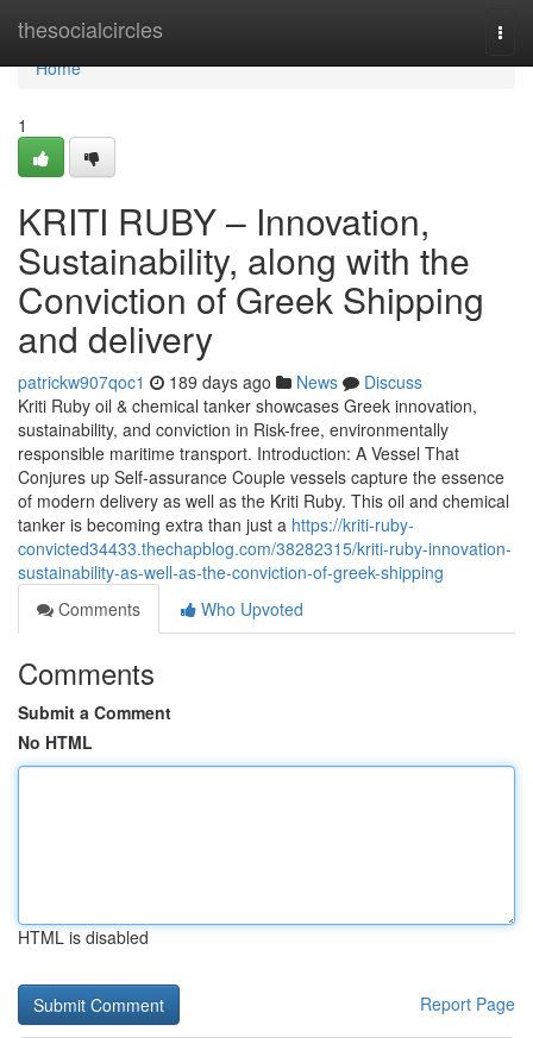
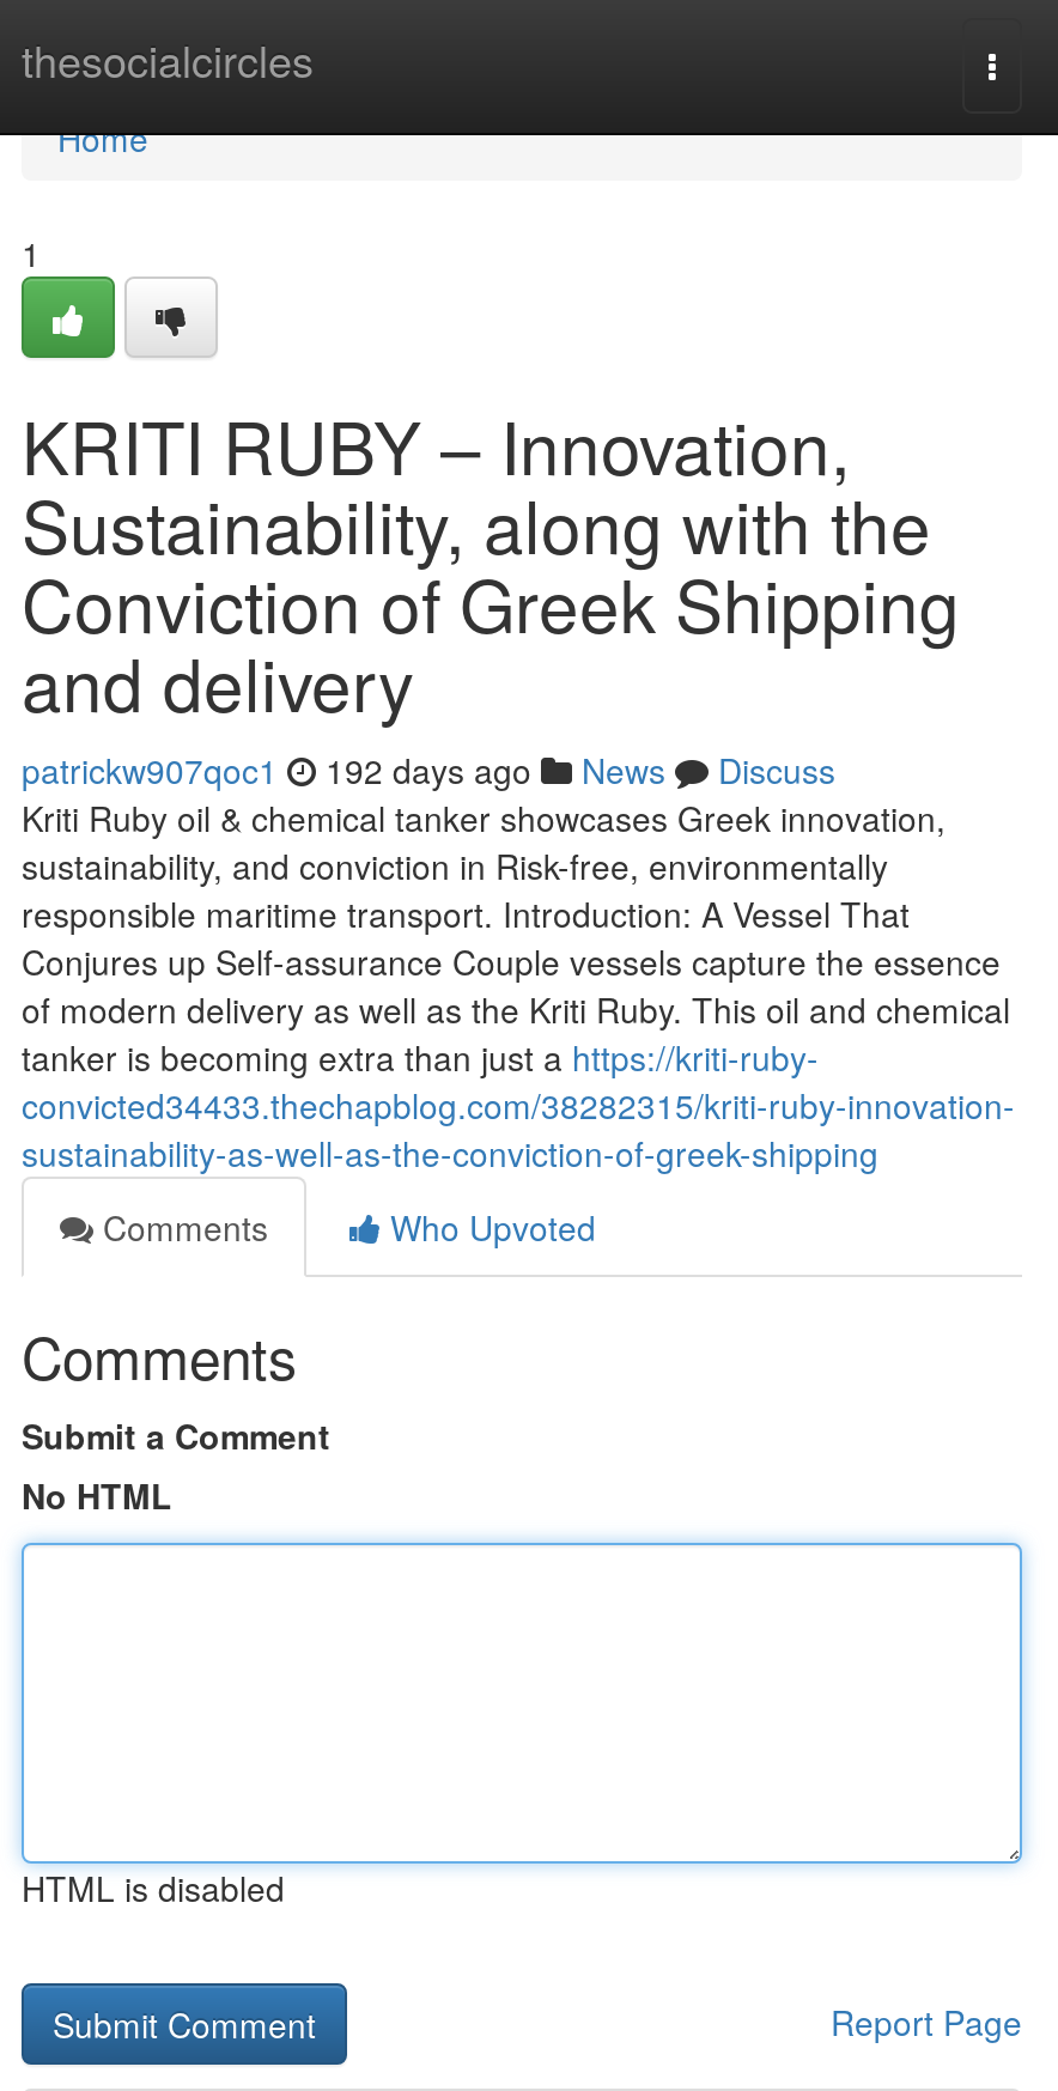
[18,370,422,394] patrickw907qoc1 189 days ago News Discuss -> [22,746,835,794] patrickw907qoc1 192 days ago News Discuss

